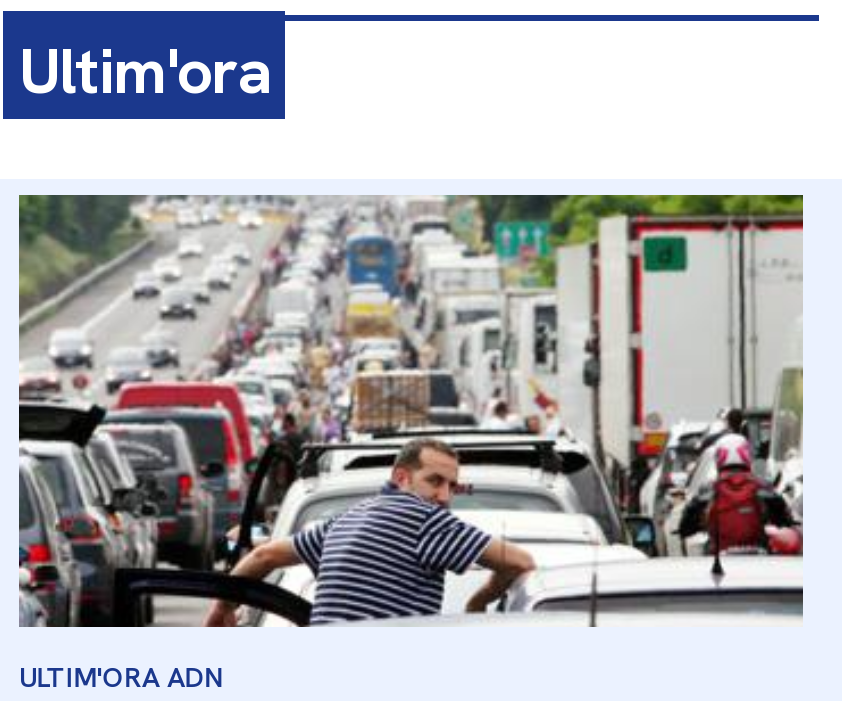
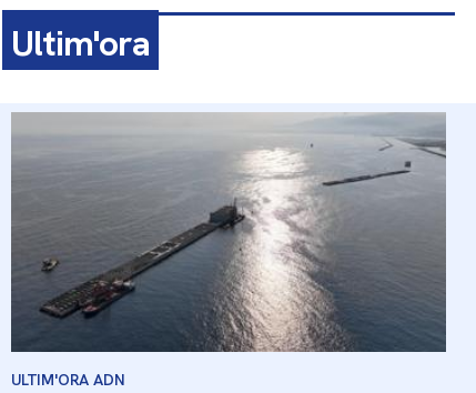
[19,193,805,629] [image] -> [10,112,447,353] [image]

